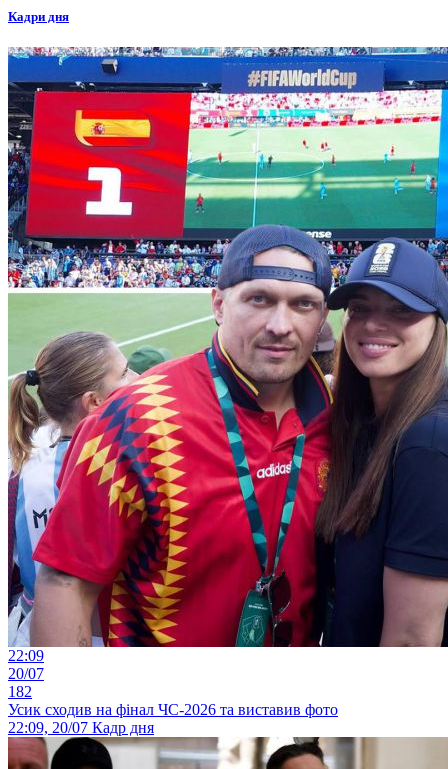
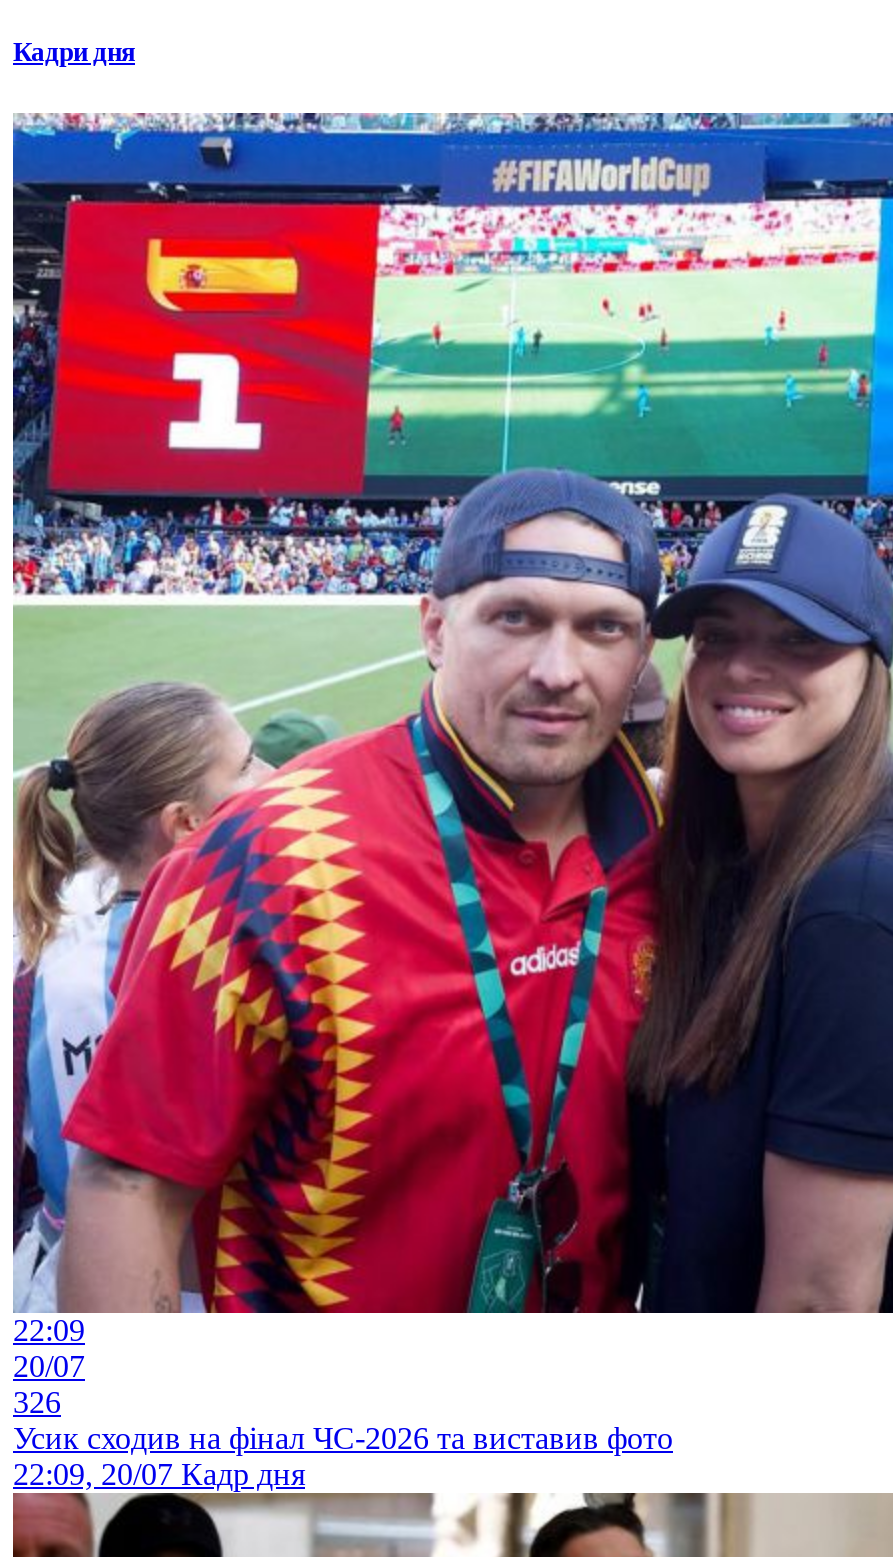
[8,683,32,700] 182 -> [13,1386,61,1420] 326

